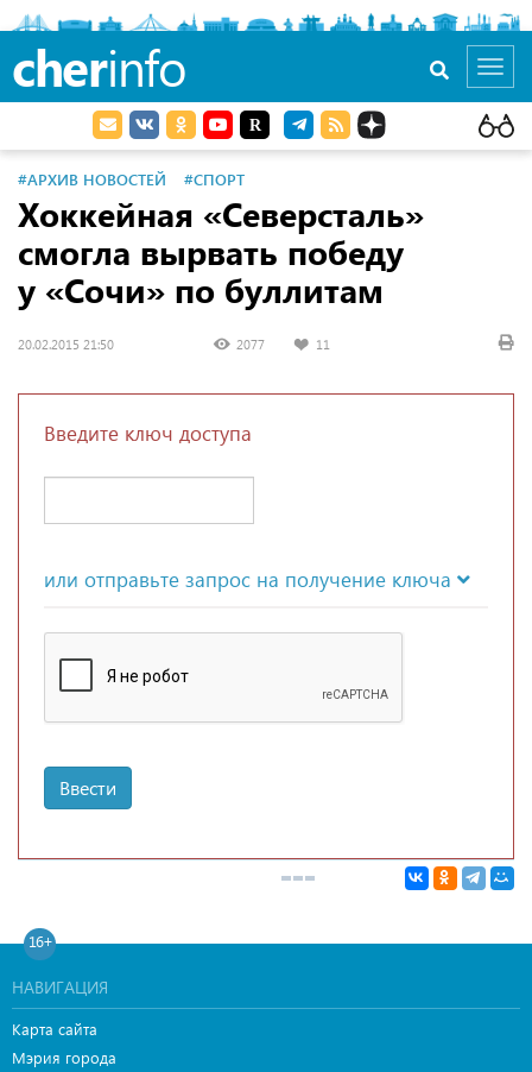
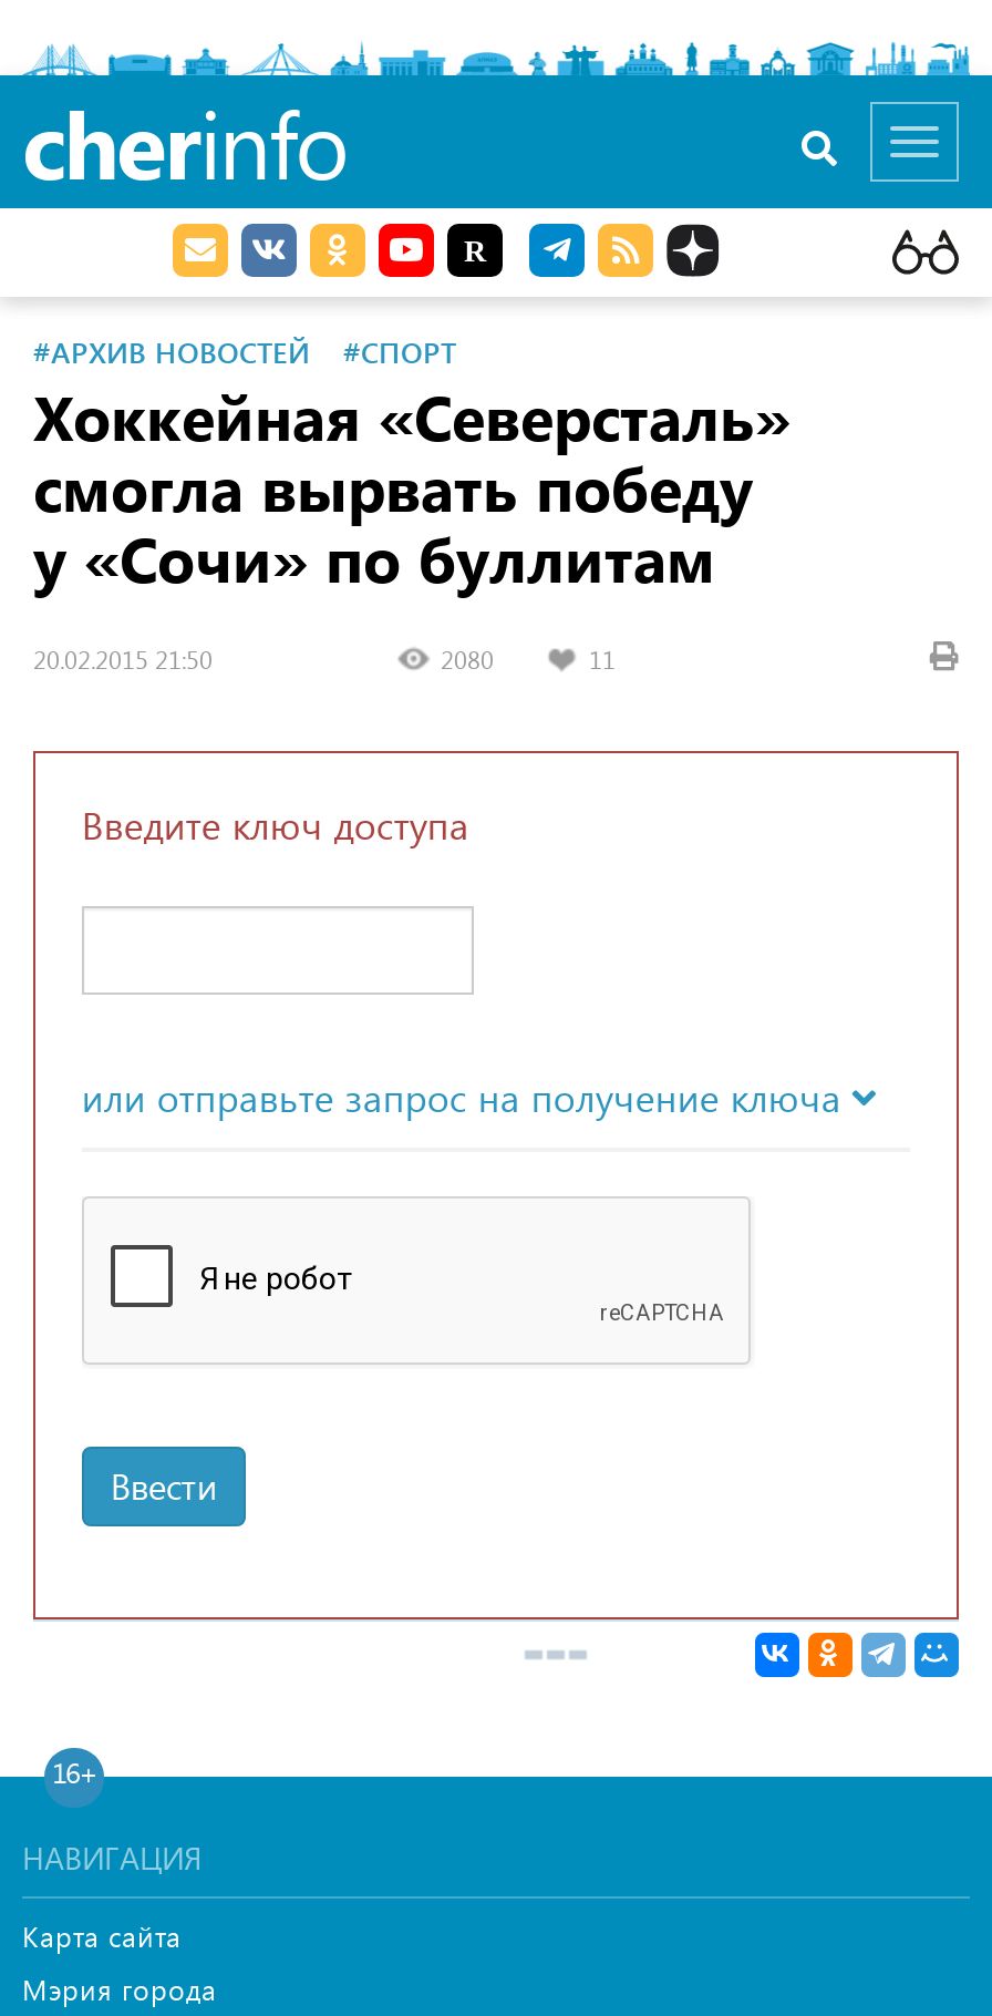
[233,336,265,352] 2077 -> [434,645,494,673] 2080

